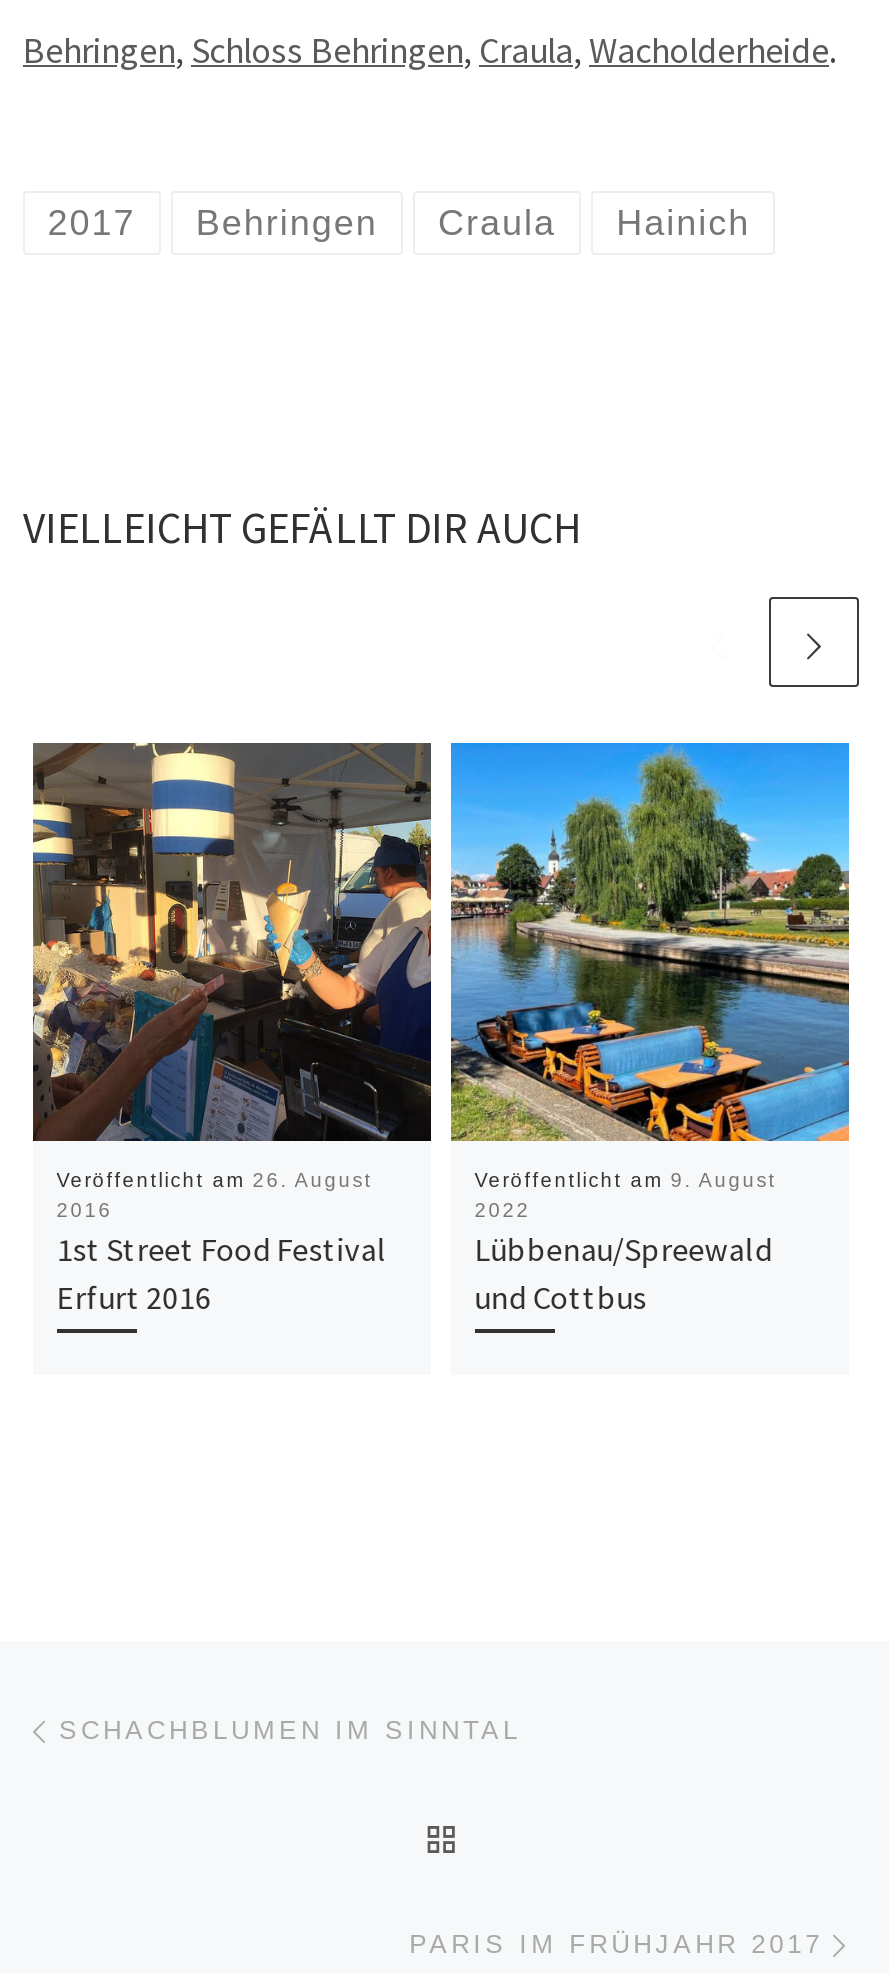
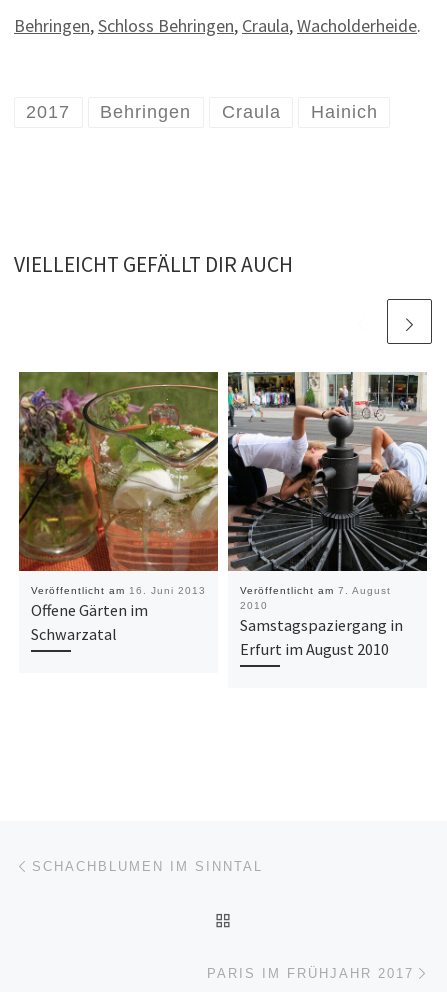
[33,741,433,1317] [image] | Veröffentlicht am 26. August | 2016 | 1st Street Food Festival | Erfurt 2016 -> [18,371,219,644] [image] | Veröffentlicht am 16. Juni 2013 | Offene Gärten im | Schwarzatal
[449,741,851,1317] [image] | Veröffentlicht am 9. August | 2022 | Lübbenau/Spreewald | und Cottbus -> [227,371,428,659] [image] | Veröffentlicht am 7. August | 2010 | Samstagspaziergang in | Erfurt im August 2010

